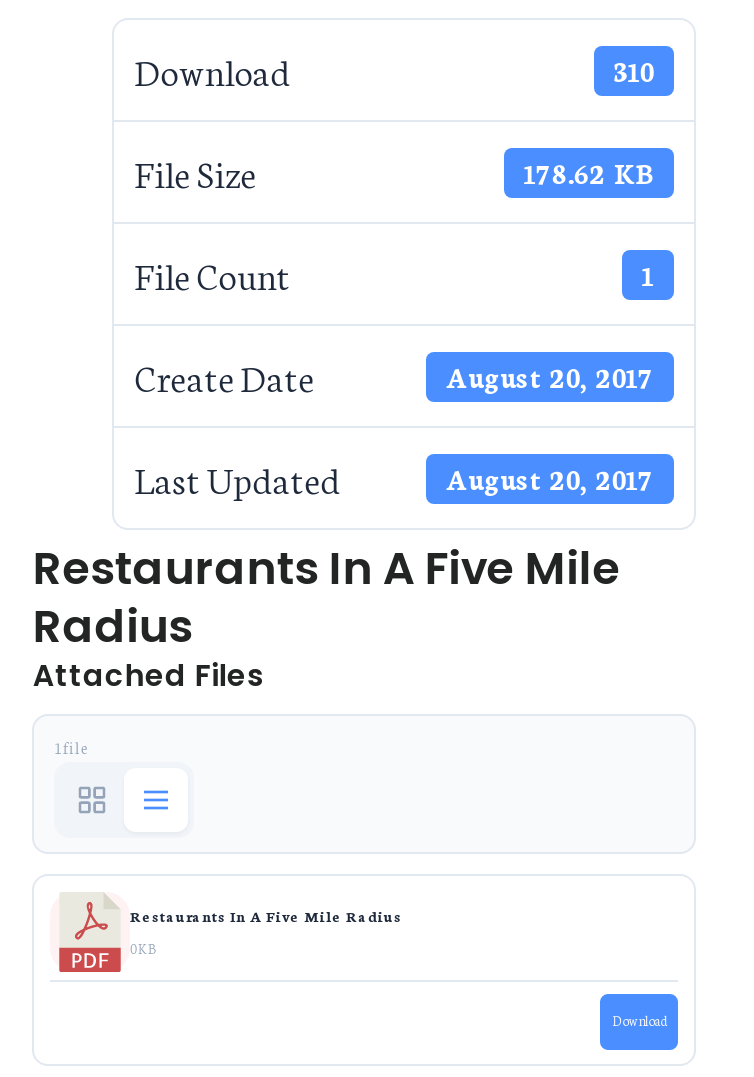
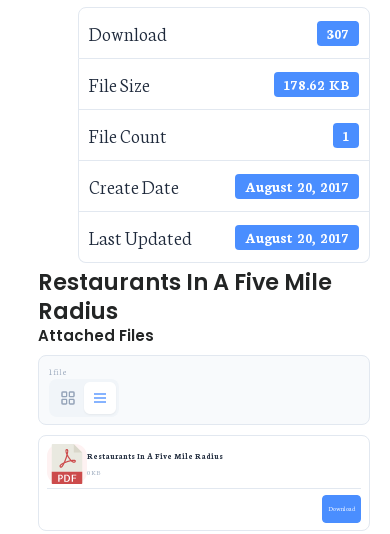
[614,52,654,90] 310 -> [327,24,349,43] 307

